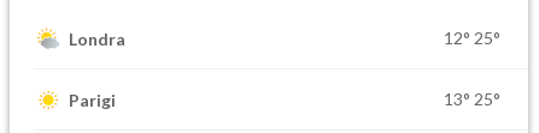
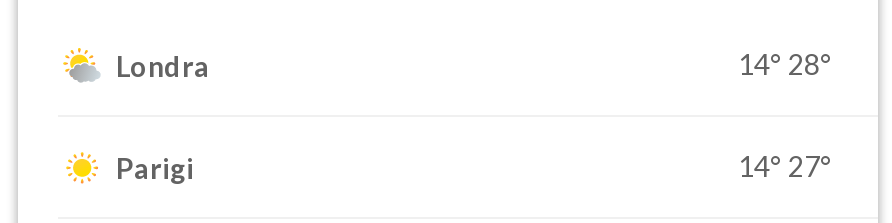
[444,27,500,47] 12° 25° -> [738,46,832,80] 14° 28°
[444,88,500,109] 13° 25° -> [738,148,832,182] 14° 27°

